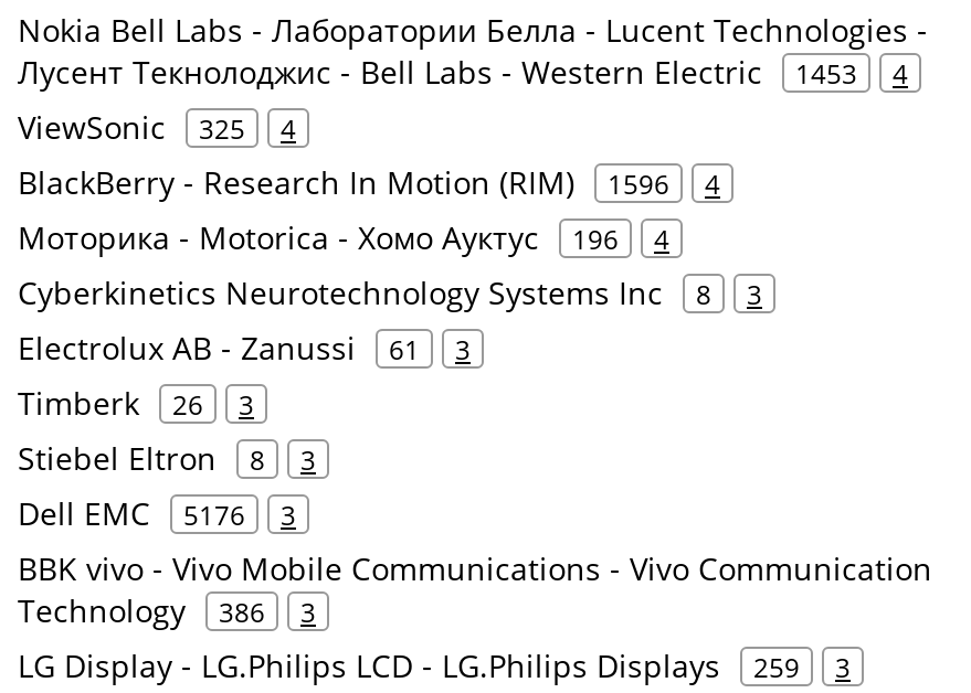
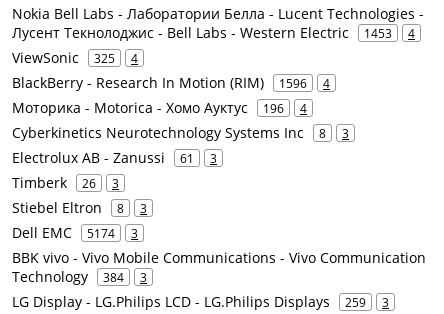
[18,492,296,534] Dell EMC 5176 3 -> [12,223,138,242] Dell EMC 5174 3
[18,589,316,631] Technology 386 3 -> [12,267,147,286] Technology 384 3

